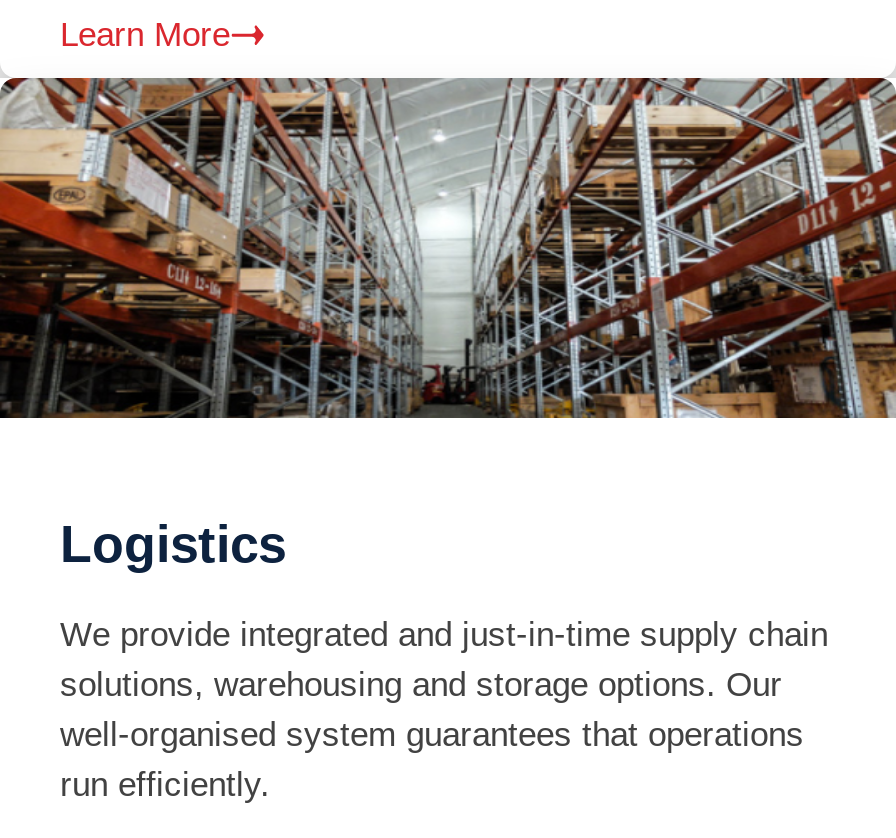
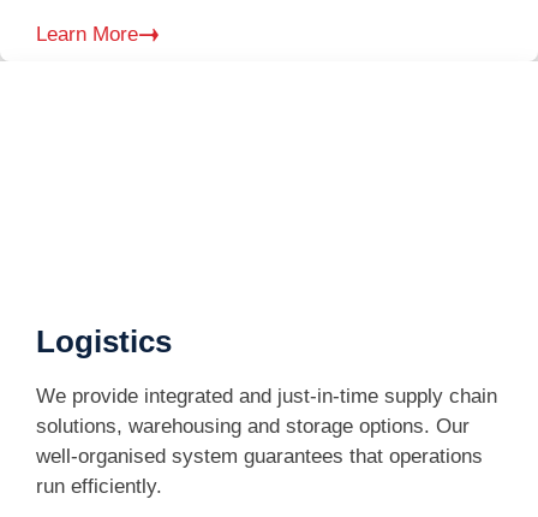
[6,76,890,420] [image] -> none

